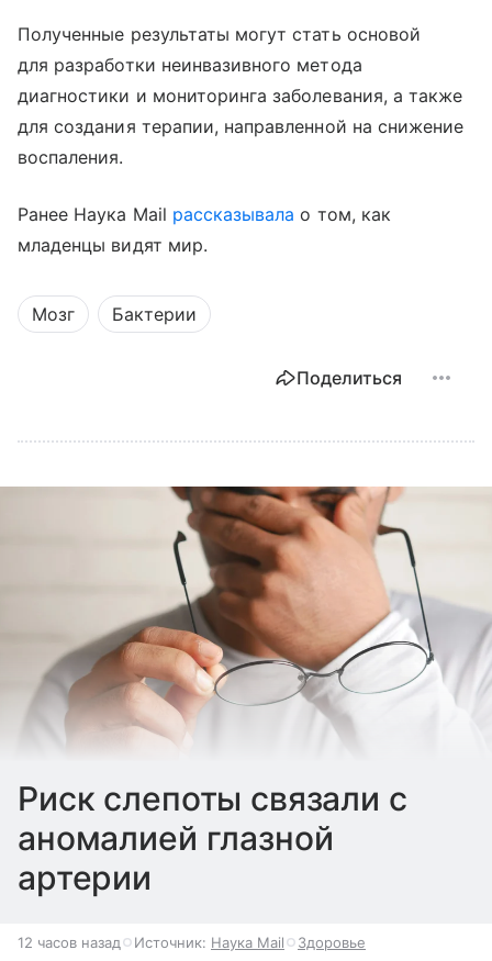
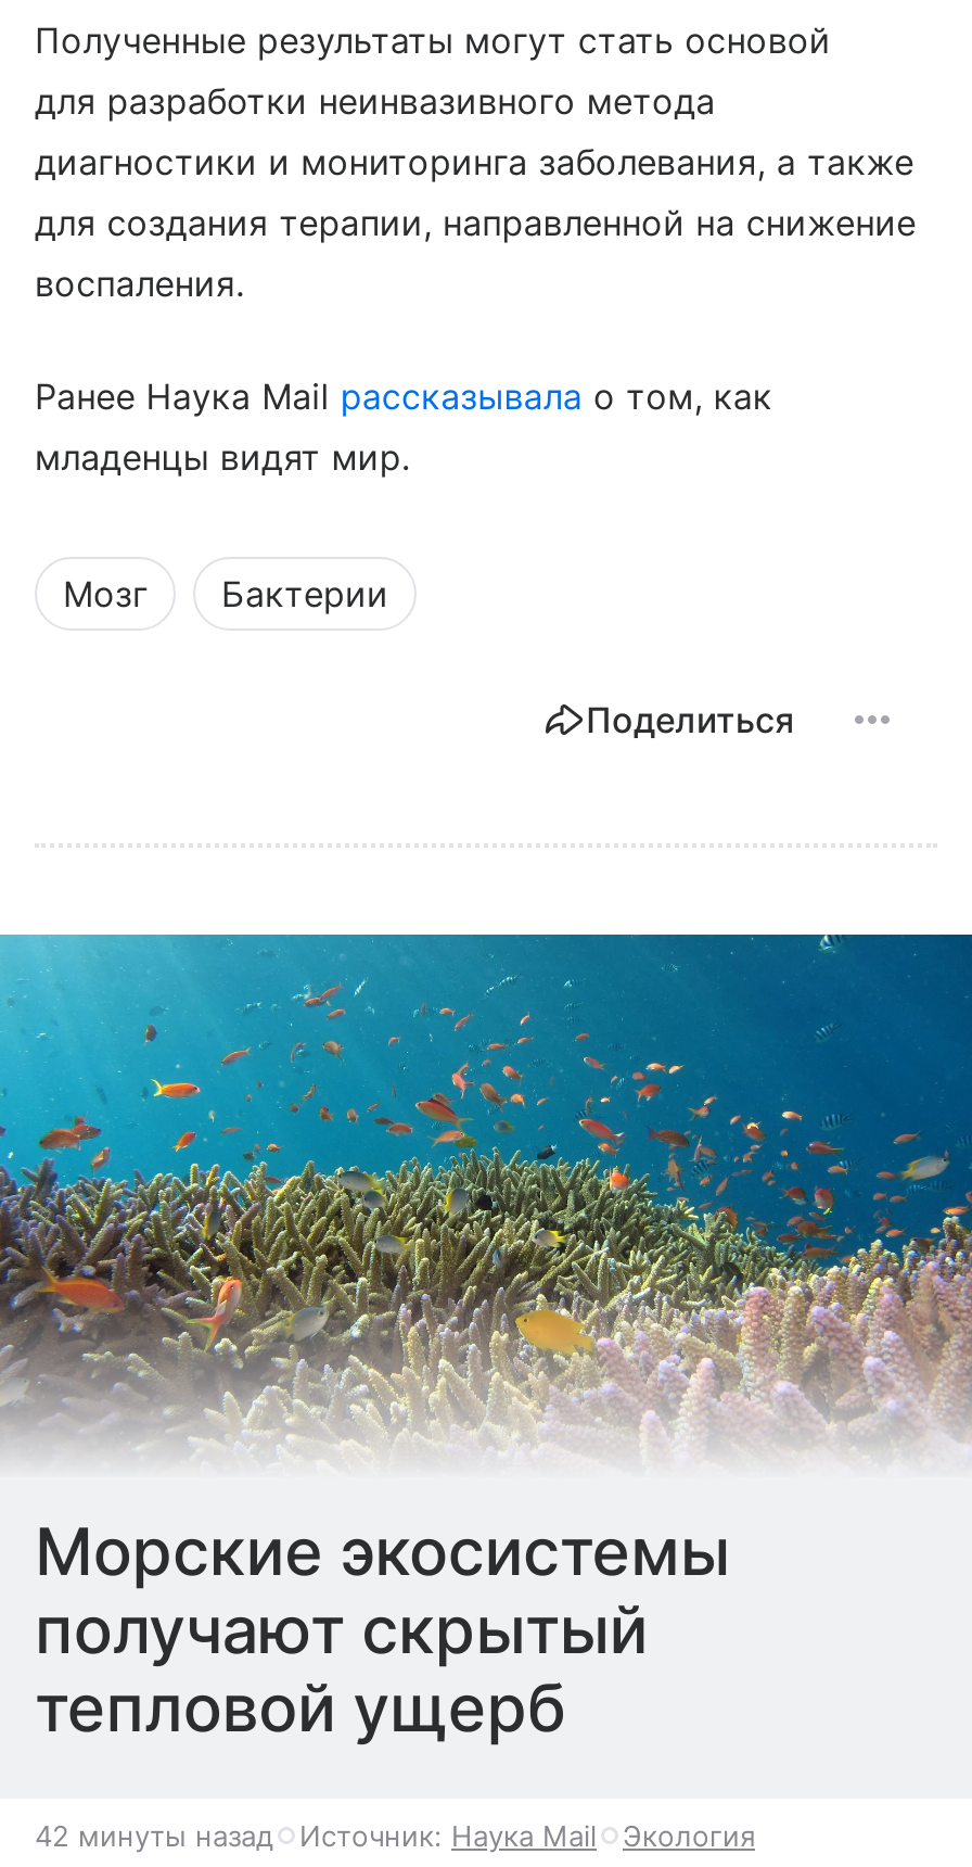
[3,485,489,898] [image] | Риск слепоты связали с | аномалией глазной | артерии -> [7,932,965,1748] [image] | Морские экосистемы | получают скрытый | тепловой ущерб
[18,934,121,952] 12 часов назад -> [35,1819,273,1854] 42 минуты назад
[298,934,366,952] Здоровье -> [623,1819,755,1854] Экология

